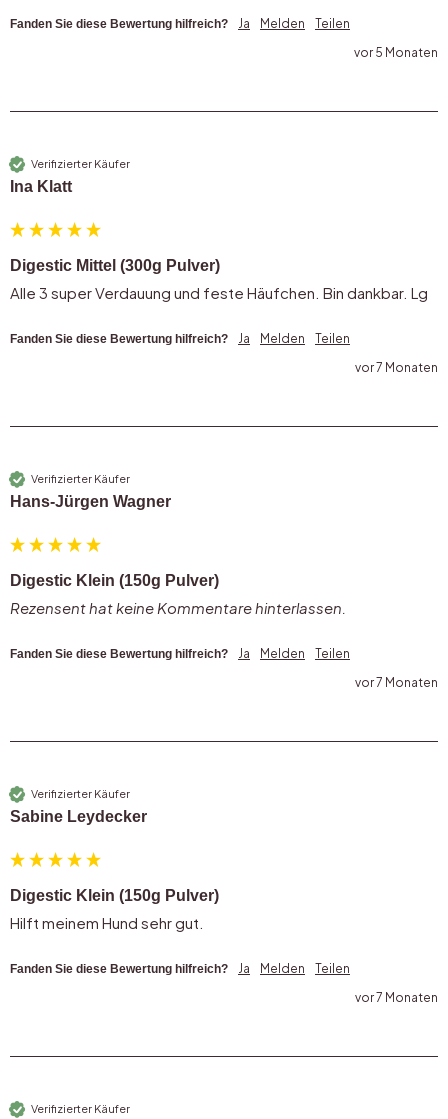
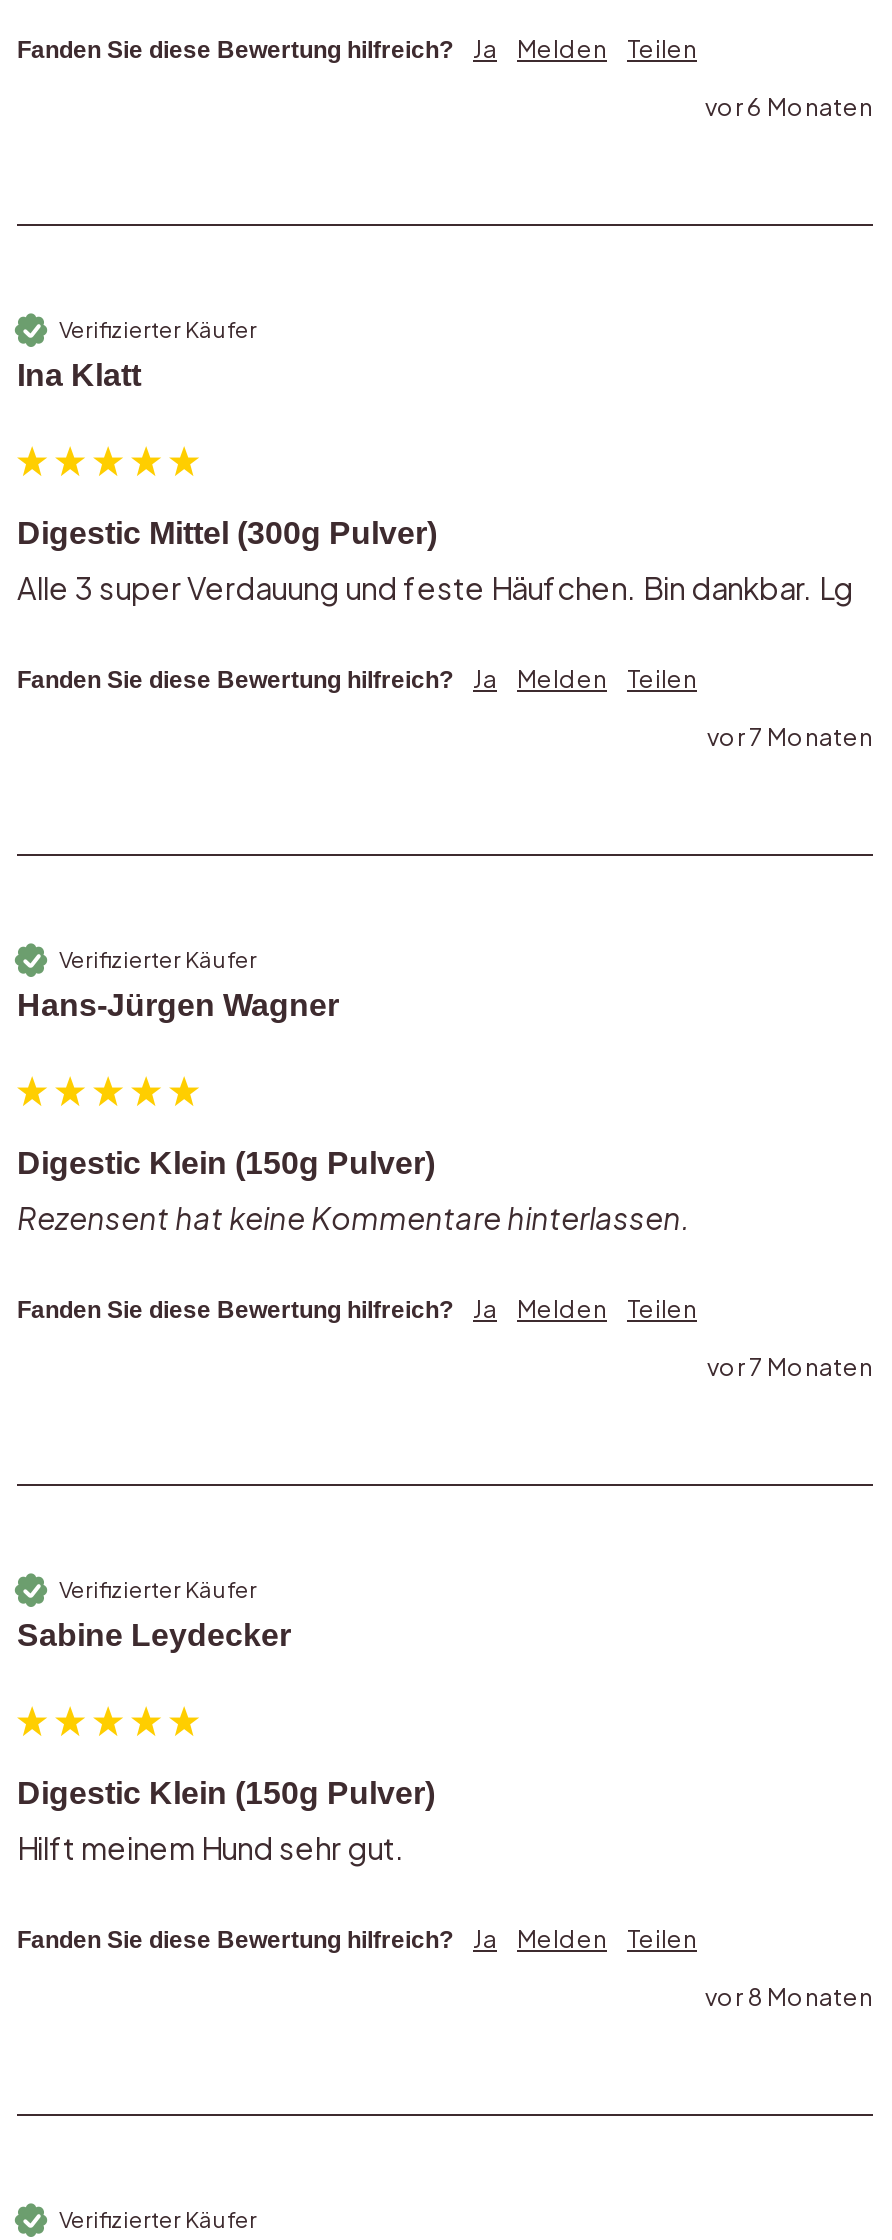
[354,45,438,60] vor 5 Monaten -> [705,91,873,121] vor 6 Monaten
[355,990,438,1005] vor 7 Monaten -> [705,1981,873,2011] vor 8 Monaten

